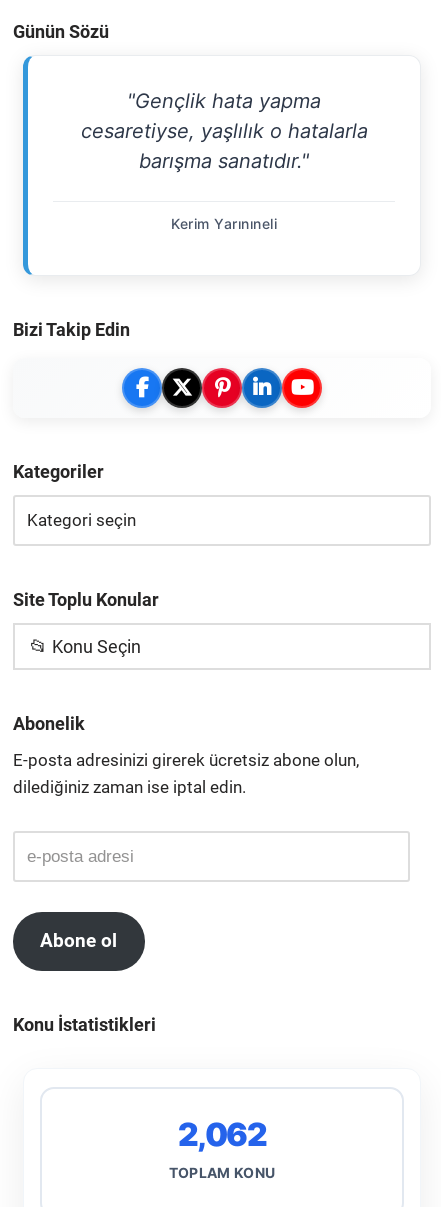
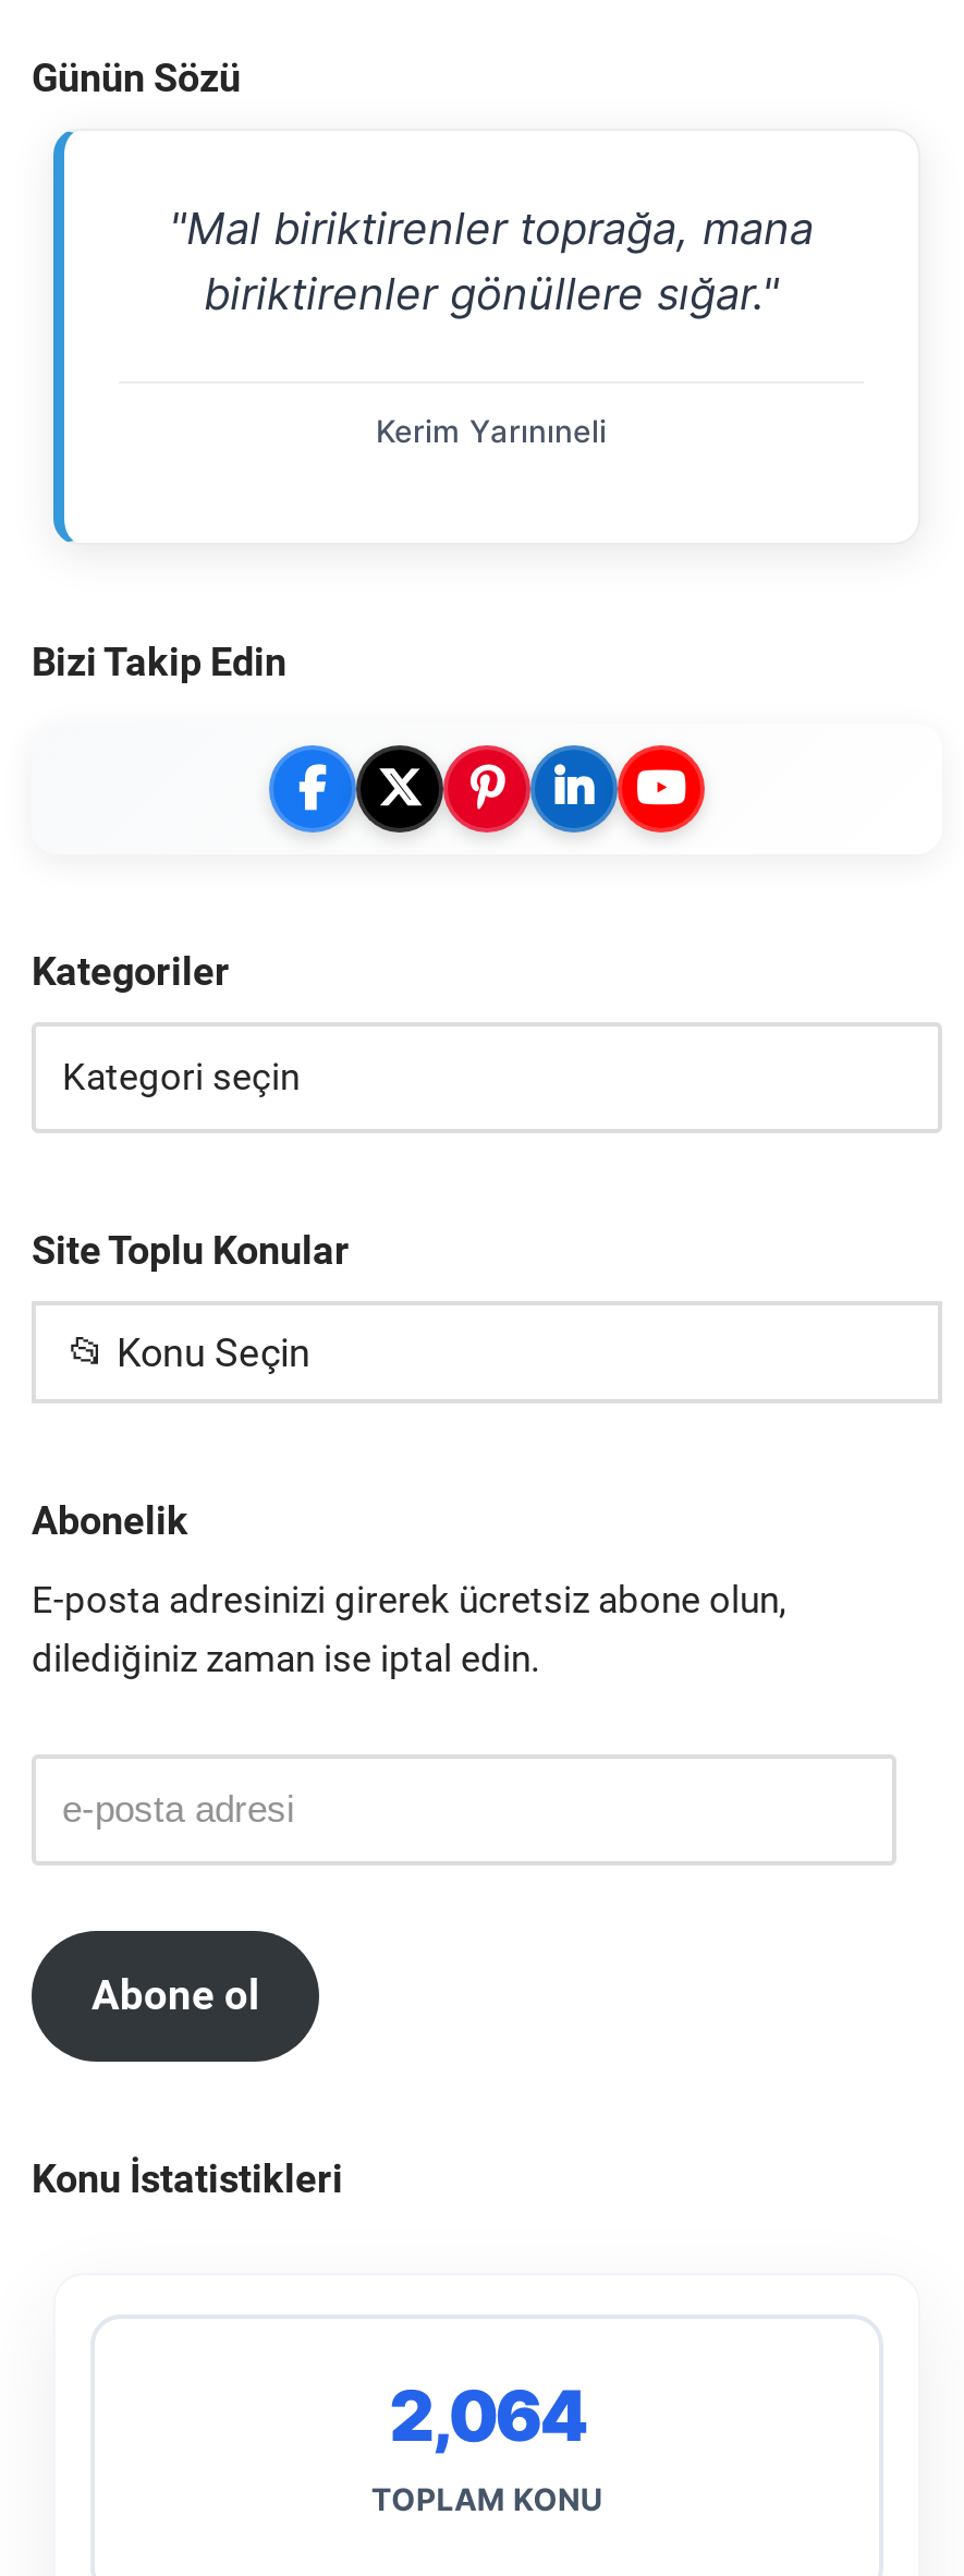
[80,89,367,173] "Gençlik hata yapma | cesaretiyse, yaşlılık o hatalarla | barışma sanatıdır." -> [169,204,814,322] "Mal biriktirenler toprağa, mana | biriktirenler gönüllere sığar."
[178,1115,266,1154] 2,062 -> [389,2375,584,2460] 2,064

